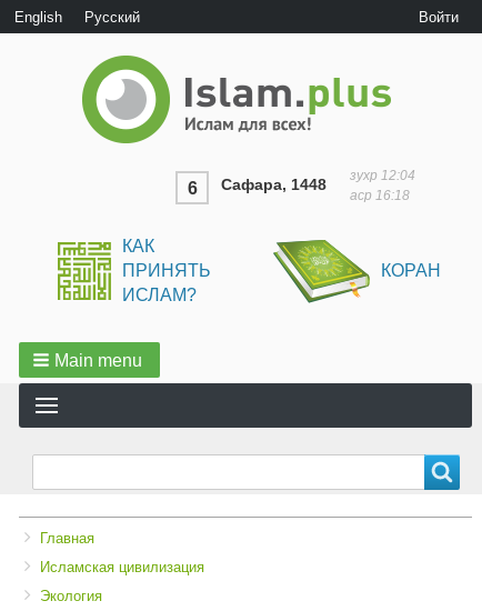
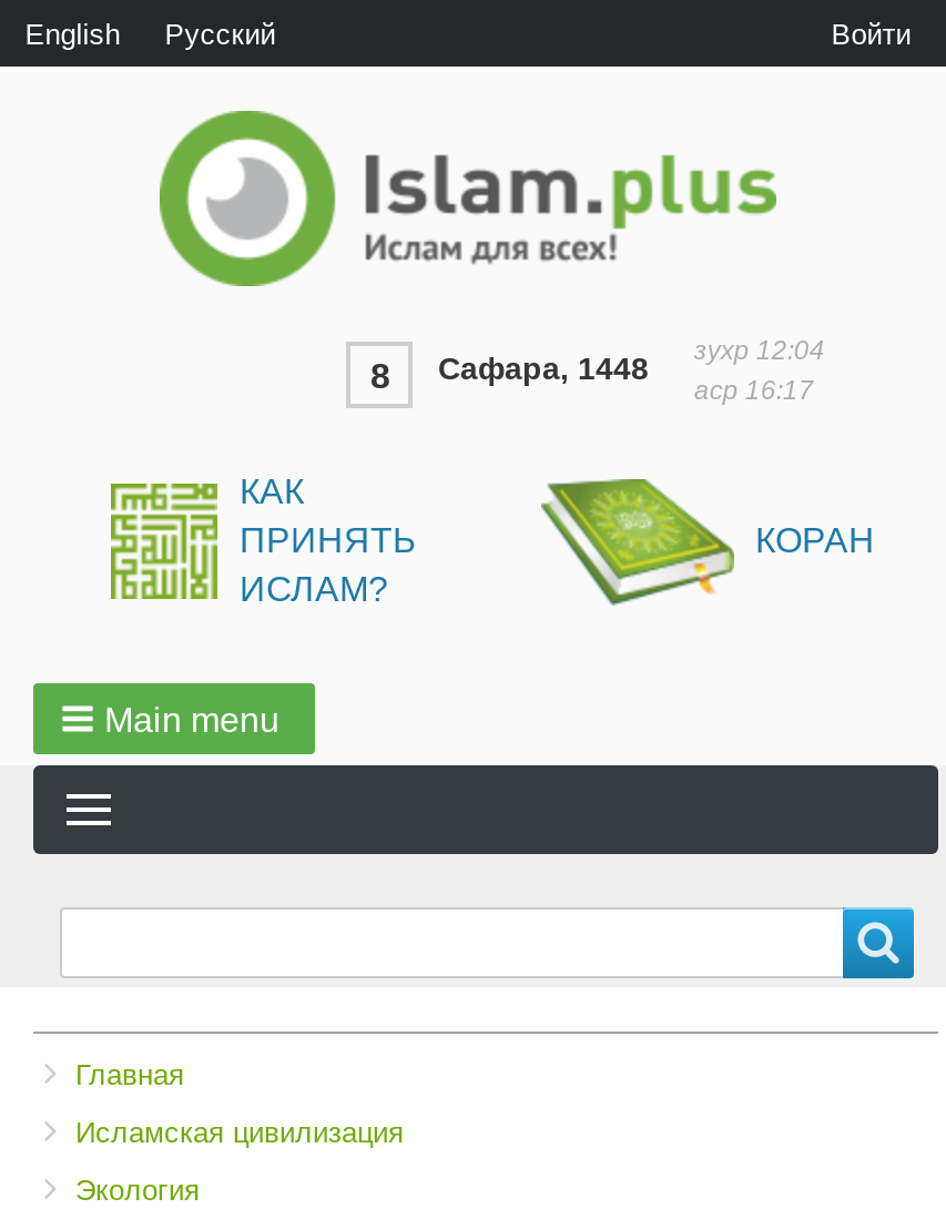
[188,176,327,198] 6 Сафара, 1448 -> [370,351,649,395] 8 Сафара, 1448
[350,188,410,203] аср 16:18 -> [694,375,814,406] аср 16:17

